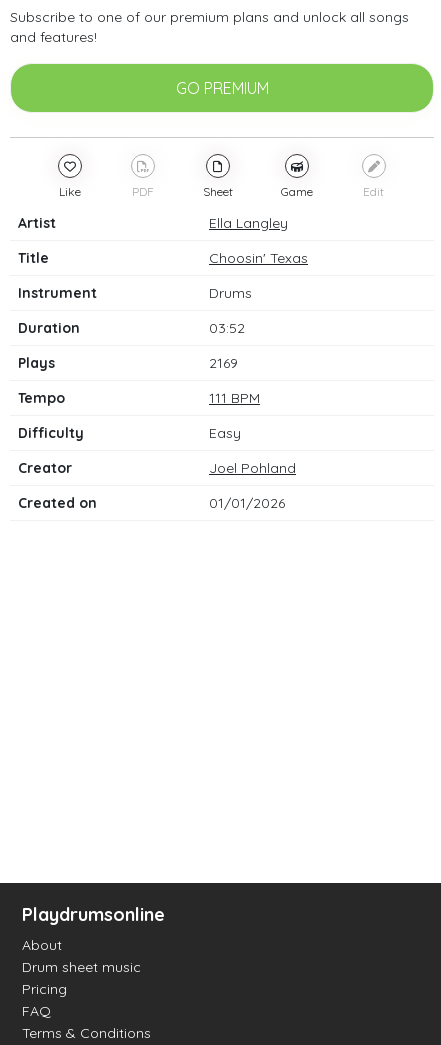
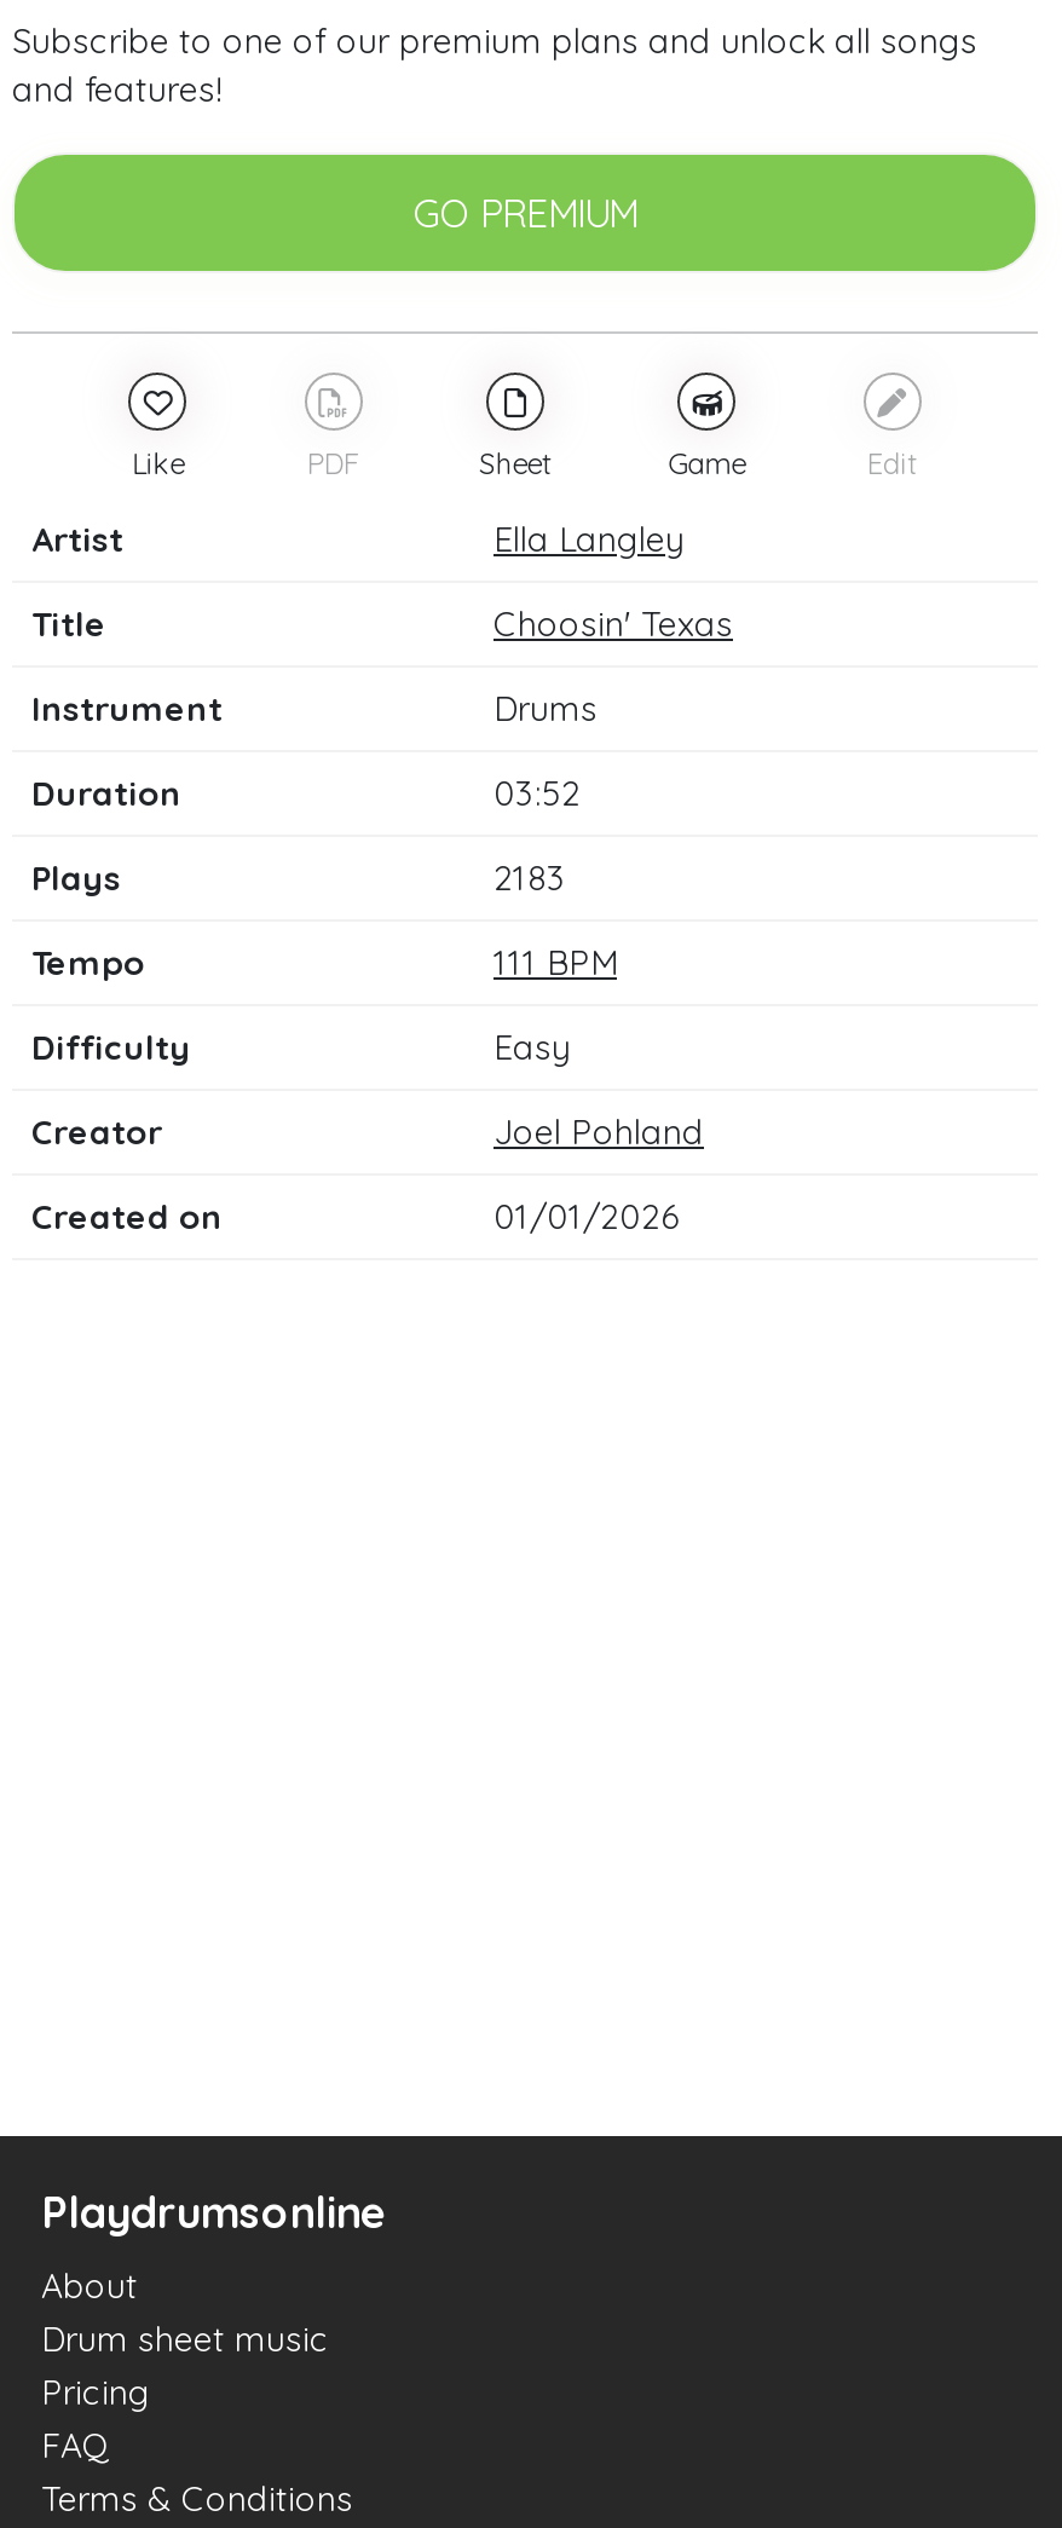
[209,354,238,372] 2169 -> [494,856,566,900] 2183

